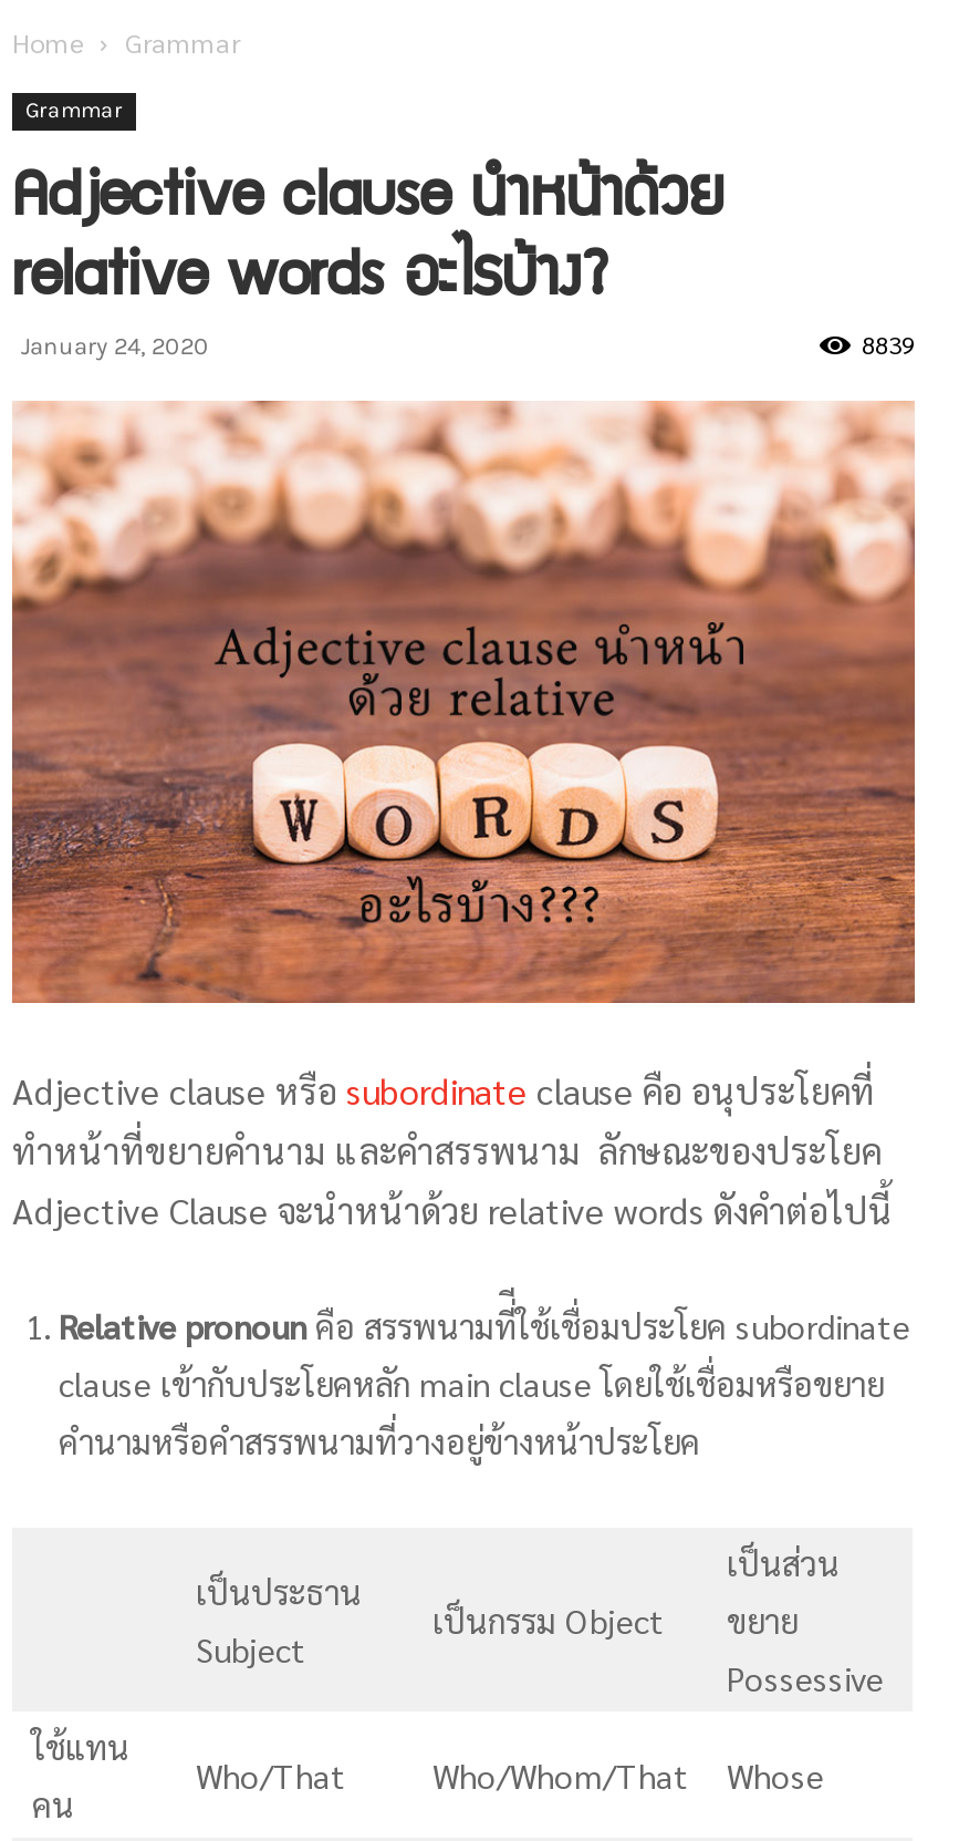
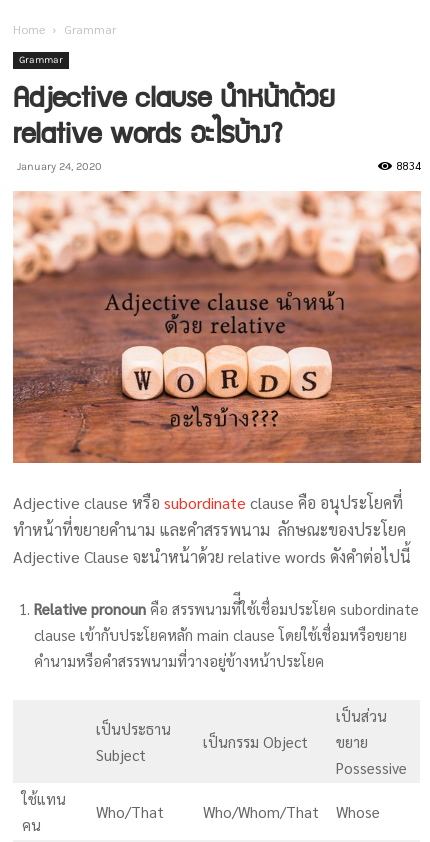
[862,328,915,361] 8839 -> [397,158,421,173] 8834

